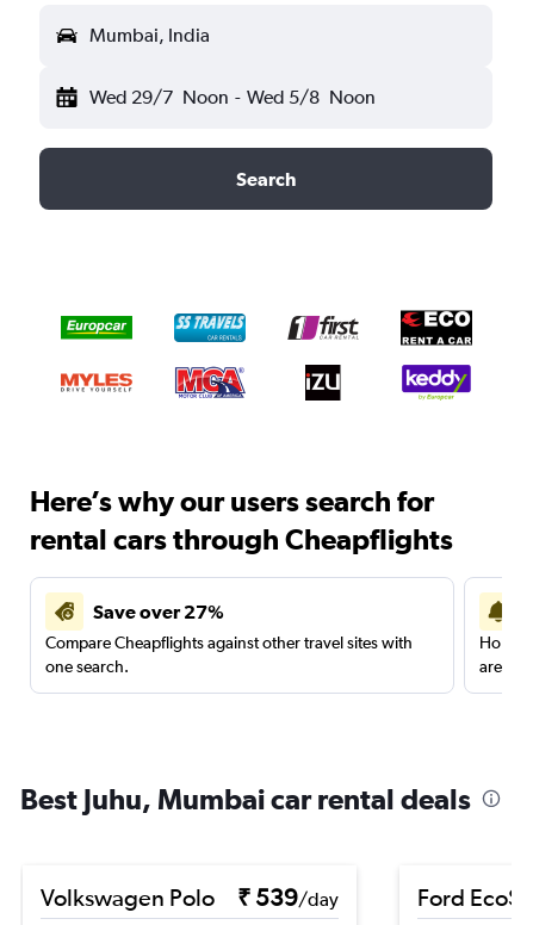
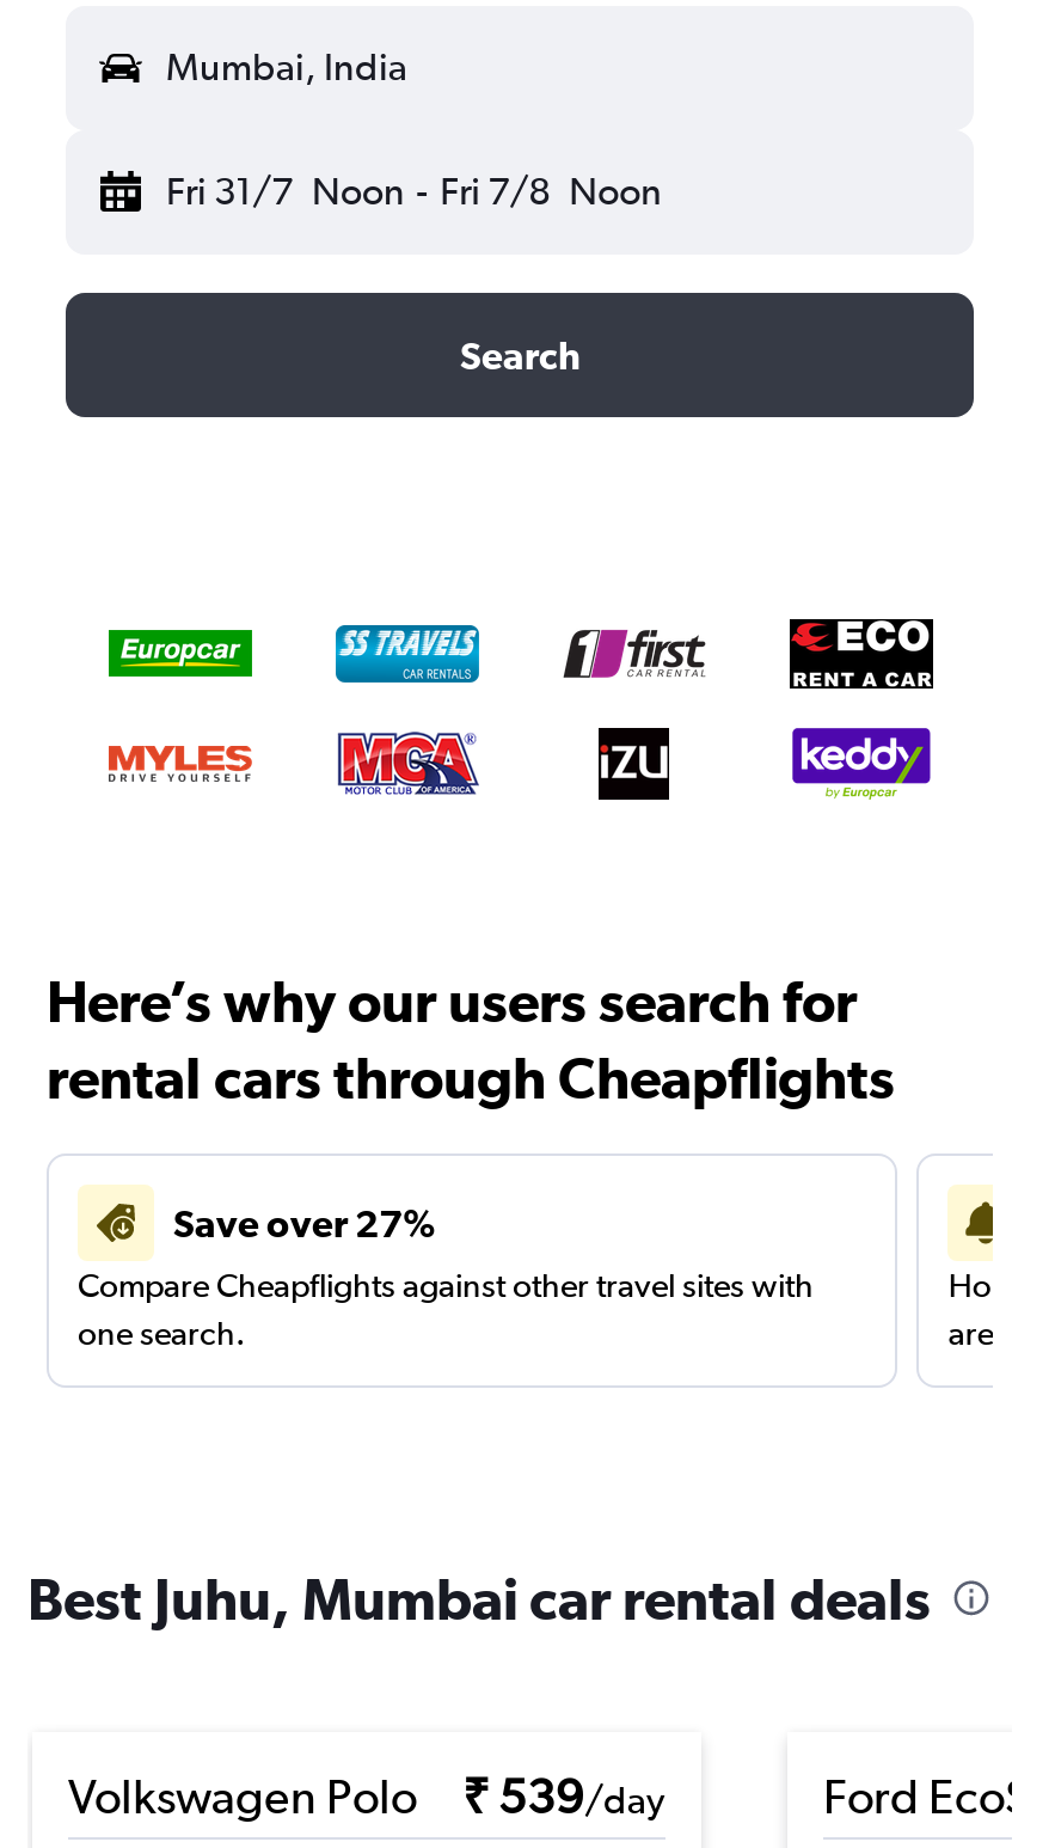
[89,86,375,108] Wed 29/7 Noon - Wed 5/8 Noon -> [166,169,662,214] Fri 31/7 Noon - Fri 7/8 Noon

